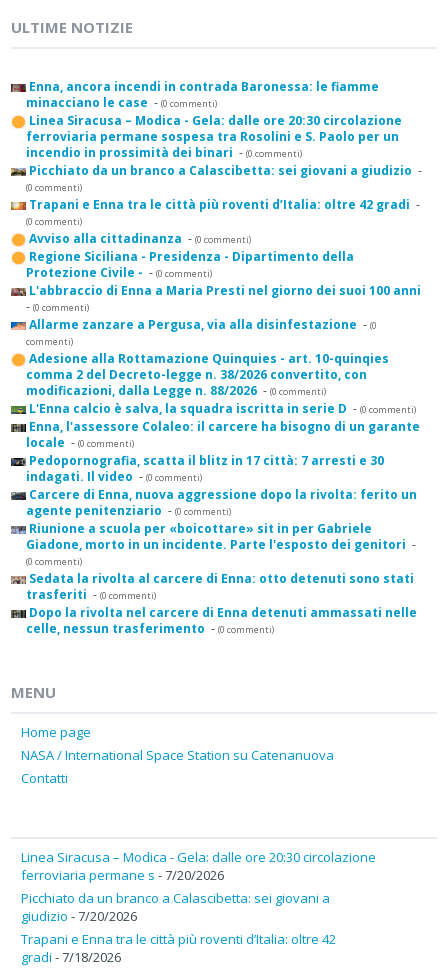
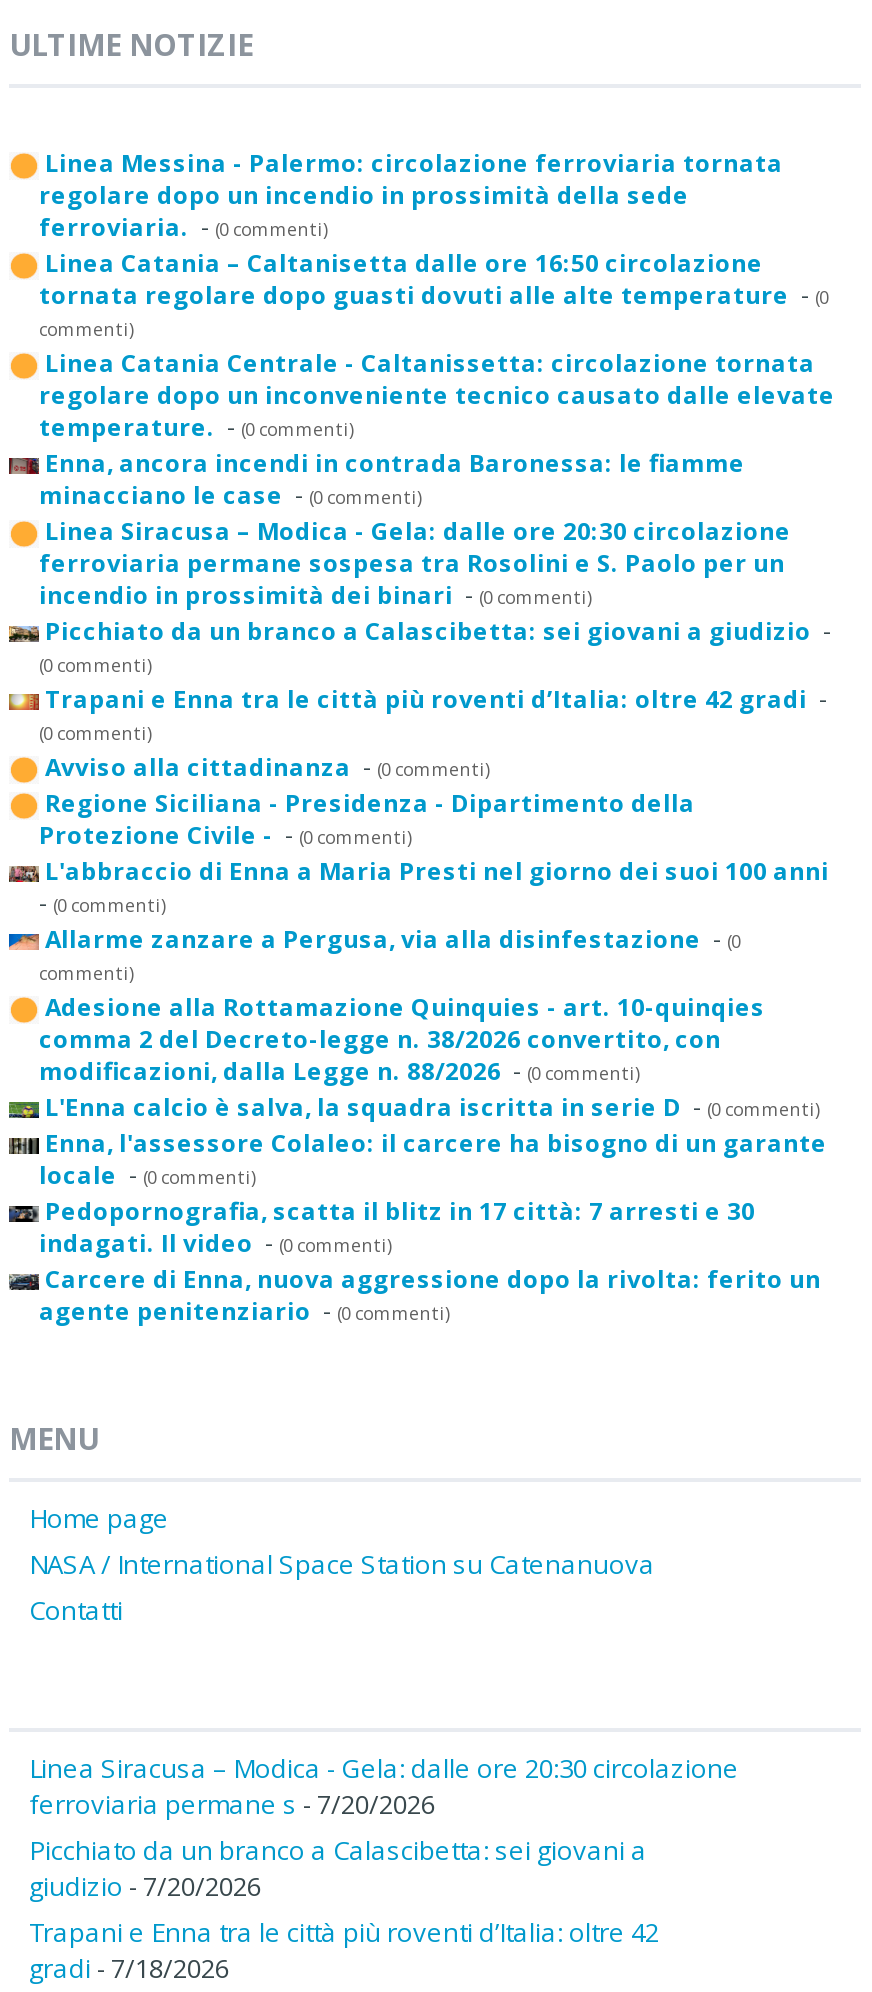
none -> [39,147,835,445] Linea Messina - Palermo: circolazione ferroviaria tornata | regolare dopo un incendio in prossimità della sede | ferroviaria. - (0 commenti) | Linea Catania – Caltanisetta dalle ore 16:50 circolazione | tornata regolare dopo guasti dovuti alle alte temperature - (0 | commenti) | Linea Catania Centrale - Caltanissetta: circolazione tornata | regolare dopo un inconveniente tecnico causato dalle elevate | temperature. - (0 commenti)
moved [26,78,422,519] -> [39,447,831,1329]: Enna, ancora incendi in contrada Baronessa: le fiamme | minacciano le case - (0 commenti) | Linea Siracusa – Modica - Gela: dalle ore 20:30 circolazione | ... | Carcere di Enna, nuova aggressione dopo la rivolta: ferito un | agente penitenziario - (0 commenti)
[26,520,417,637] Riunione a scuola per «boicottare» sit in per Gabriele | Giadone, morto in un incidente. Parte l'esposto dei genitori - | (0 commenti) | Sedata la rivolta al carcere di Enna: otto detenuti sono stati | trasferiti - (0 commenti) | Dopo la rivolta nel carcere di Enna detenuti ammassati nelle | celle, nessun trasferimento - (0 commenti) -> none

